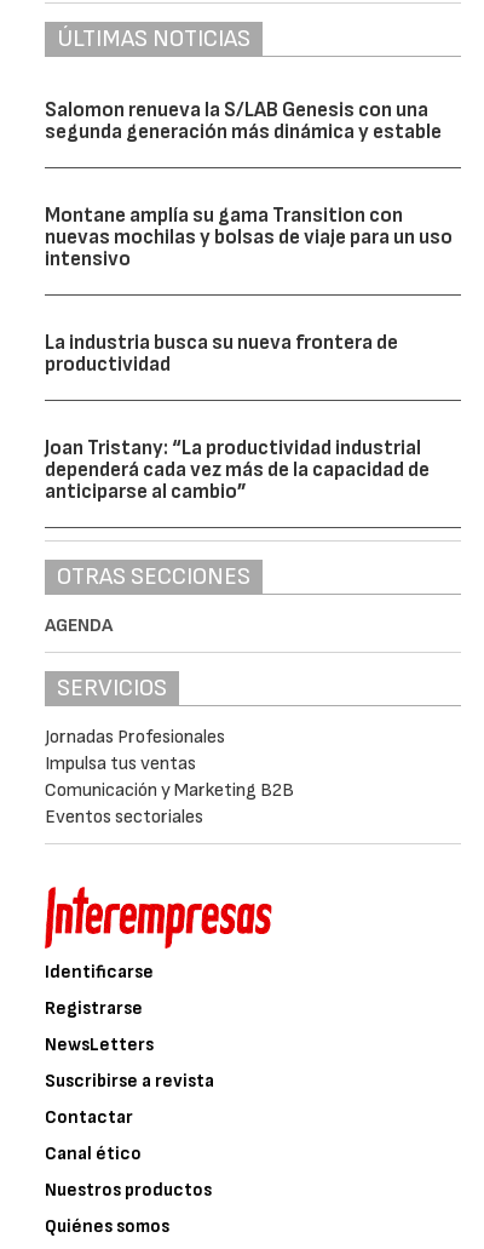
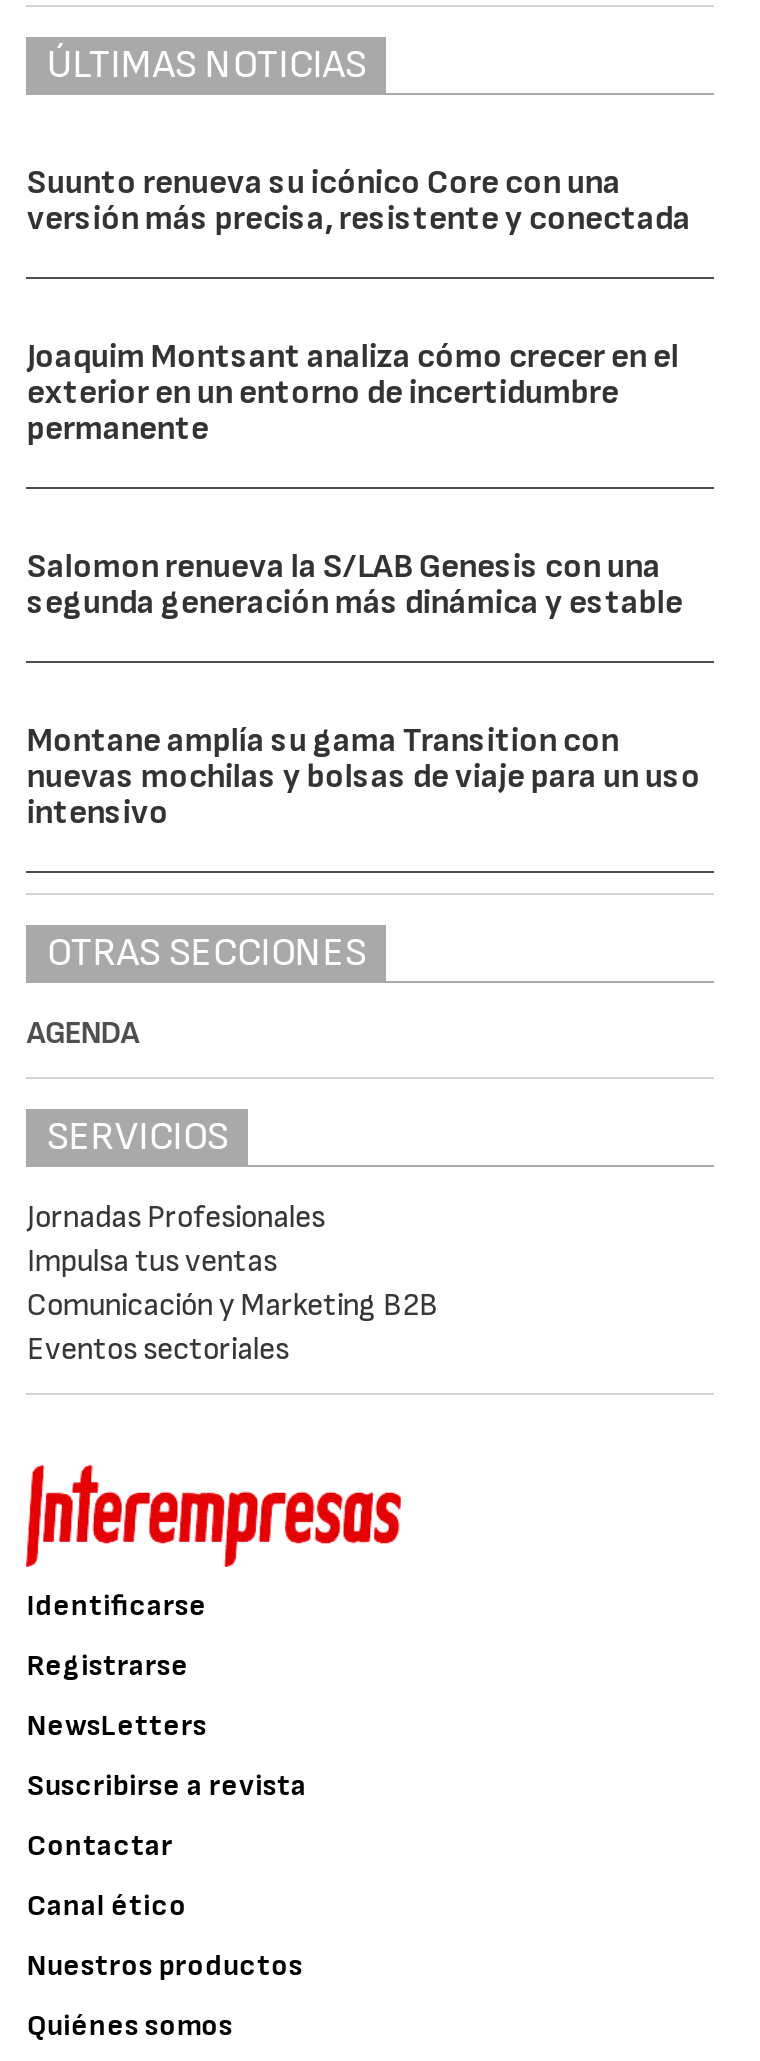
none -> [27,163,691,449] Suunto renueva su icónico Core con una | versión más precisa, resistente y conectada | Joaquim Montsant analiza cómo crecer en el | exterior en un entorno de incertidumbre | permanente
moved [45,98,453,271] -> [27,547,701,833]: Salomon renueva la S/LAB Genesis con una | segunda generación más dinámica y estable | Montane amplía su gama Transition con | nuevas mochilas y bolsas de viaje para un uso | intensivo
[45,331,430,504] La industria busca su nueva frontera de | productividad | Joan Tristany: “La productividad industrial | dependerá cada vez más de la capacidad de | anticiparse al cambio” -> none

